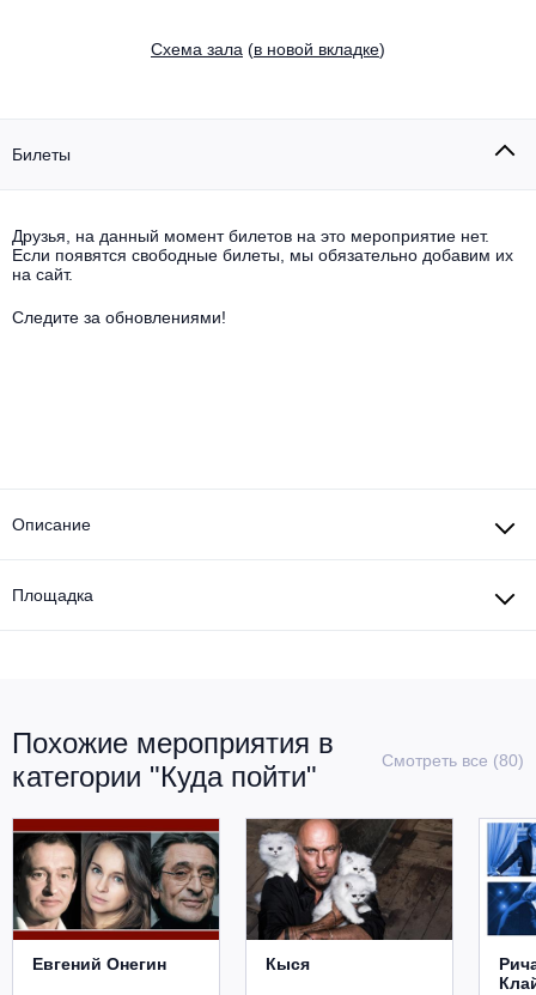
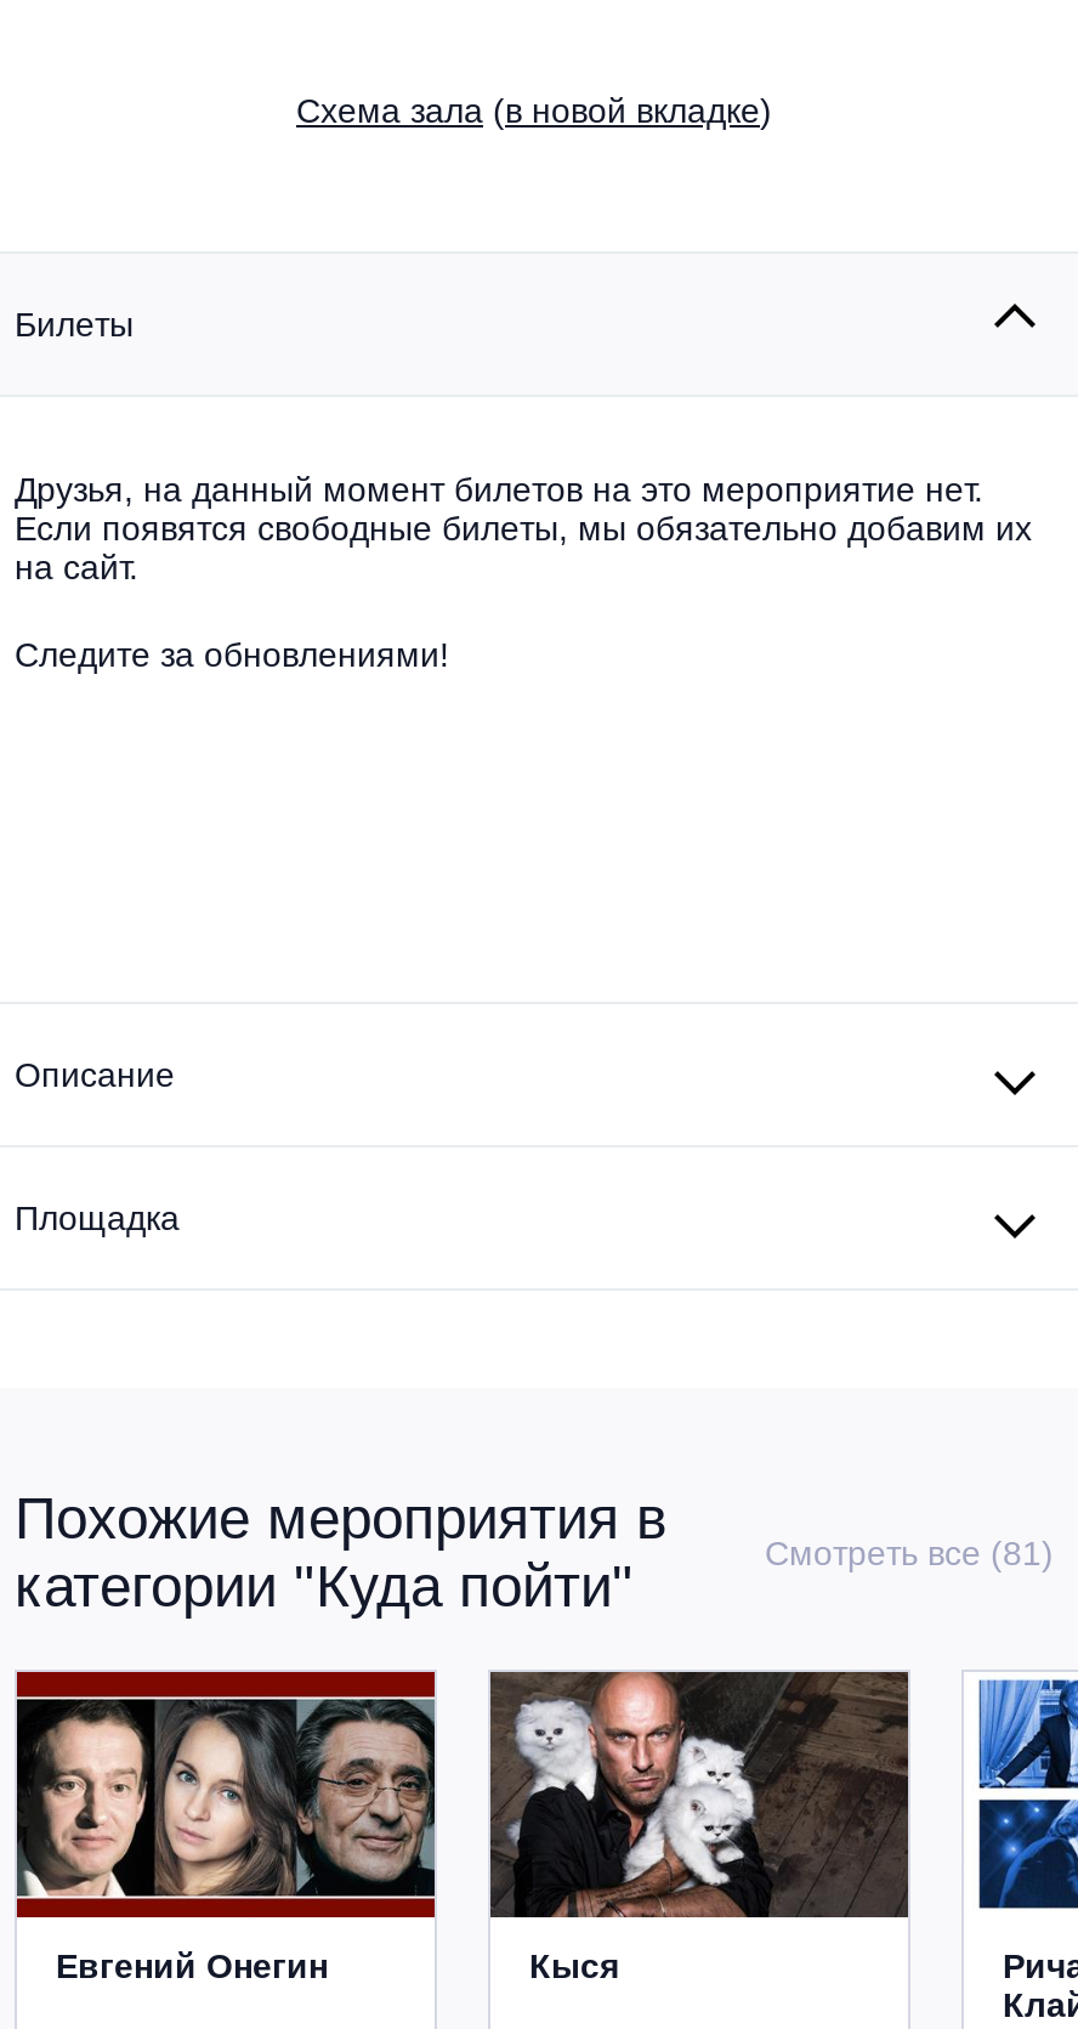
[382,751,524,770] Смотреть все (80) -> [765,1534,1054,1572] Смотреть все (81)

